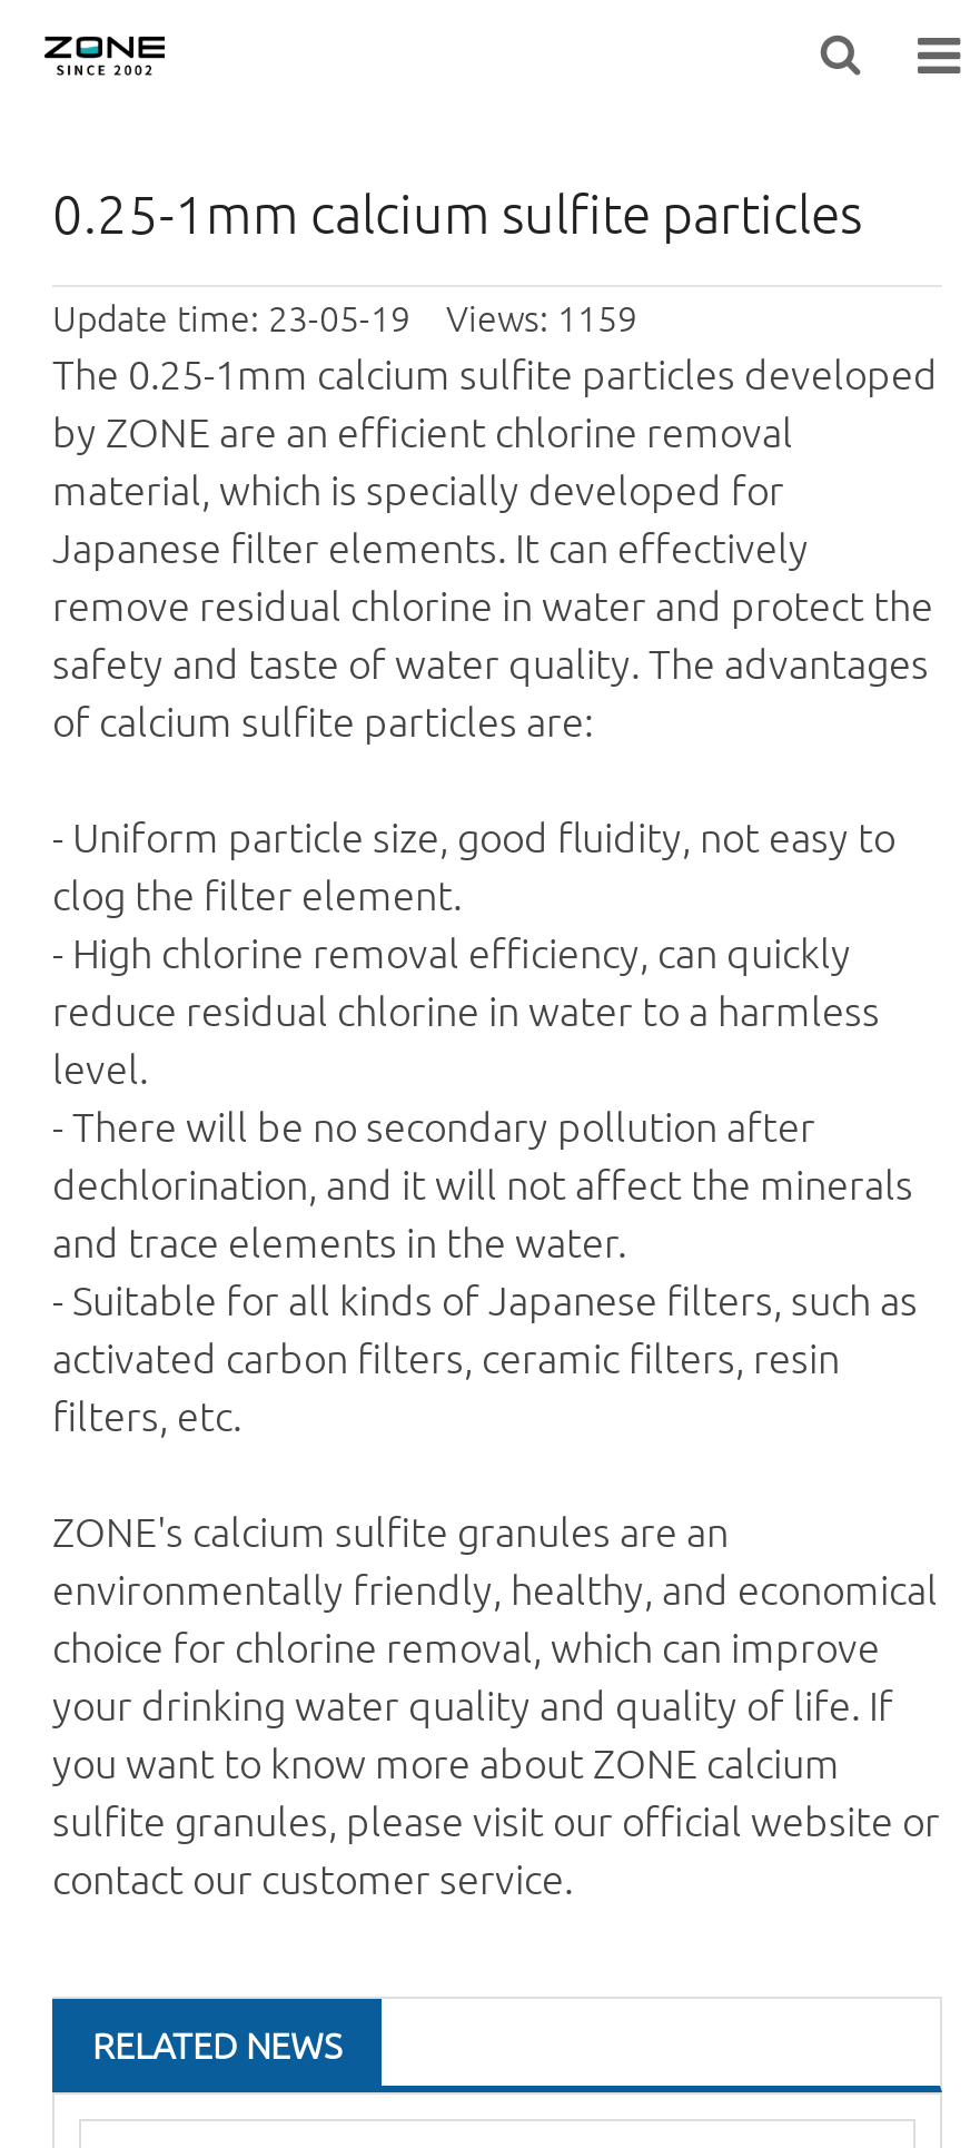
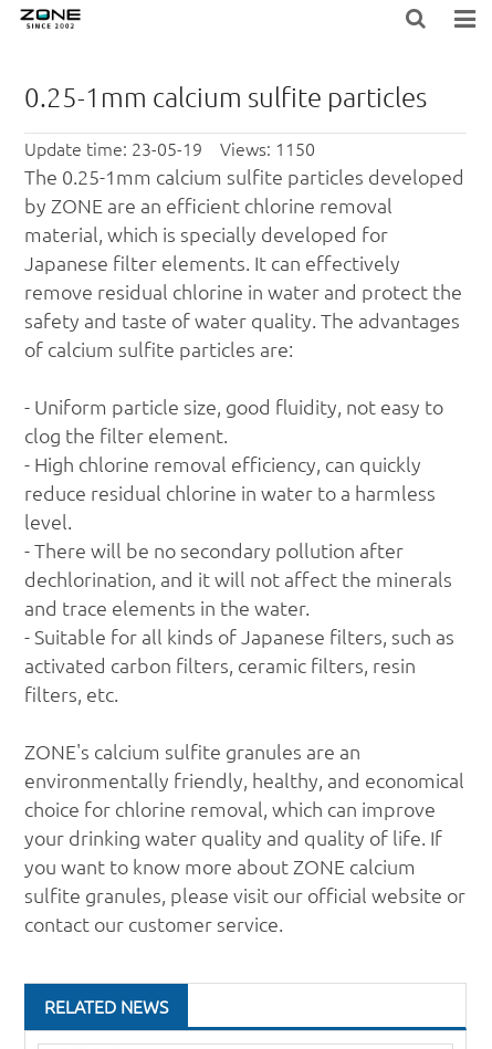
[52,292,637,341] Update time: 23-05-19 Views: 1159 -> [24,136,315,160] Update time: 23-05-19 Views: 1150

